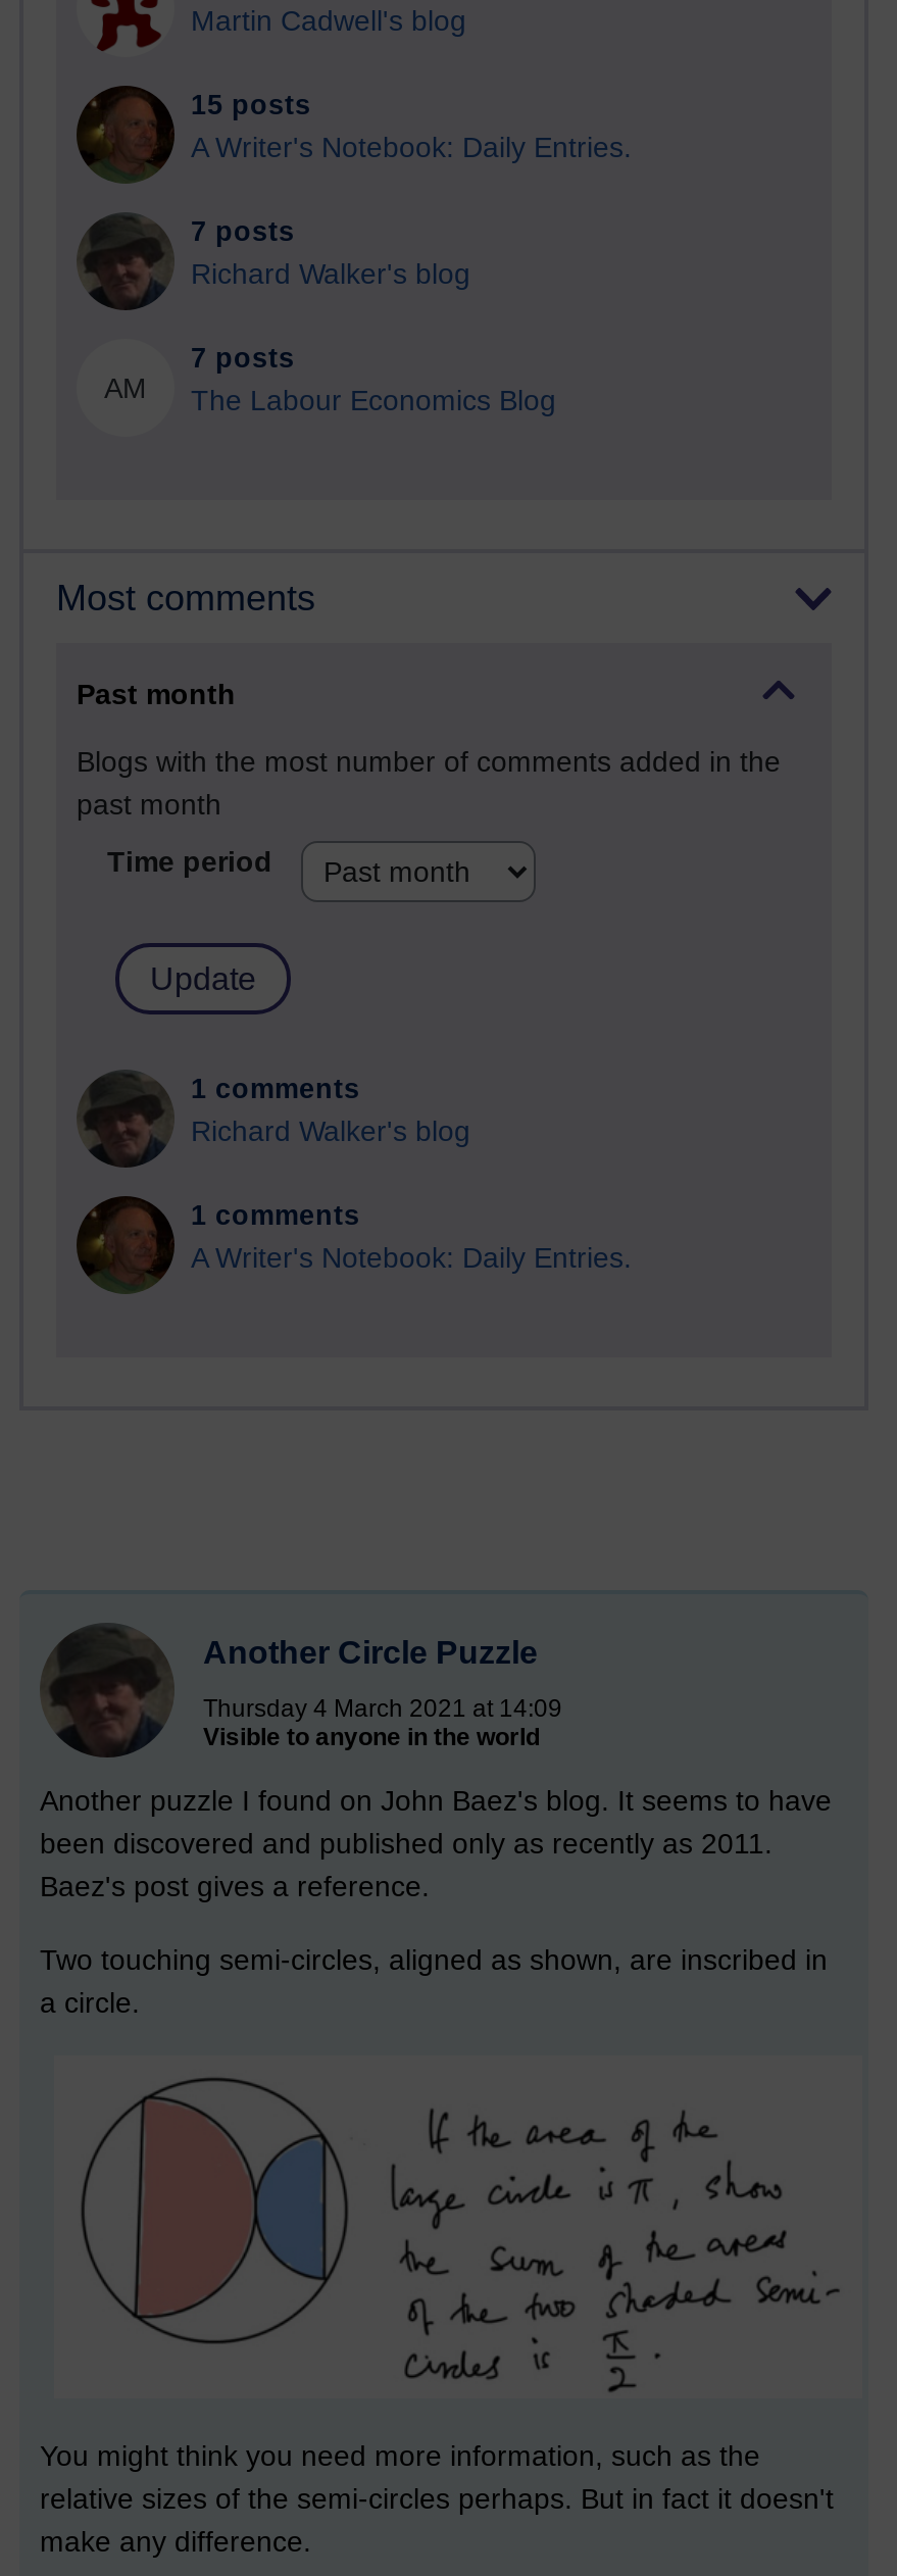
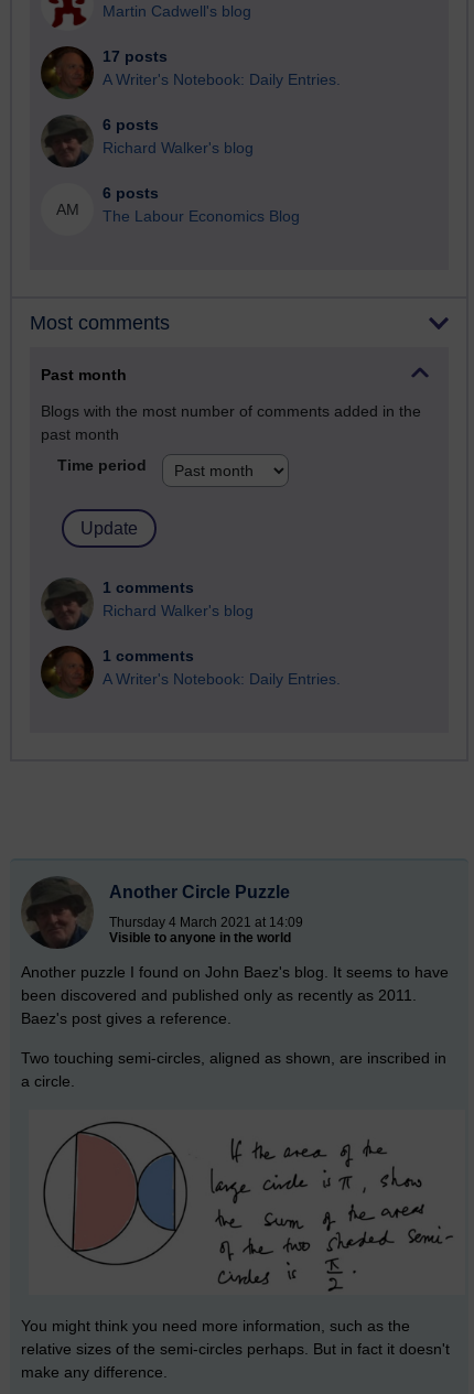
[191,90,311,121] 15 posts -> [103,49,168,65] 17 posts
[191,217,295,248] 7 posts -> [103,117,159,134] 6 posts
[191,344,295,374] 7 posts -> [103,185,159,202] 6 posts

